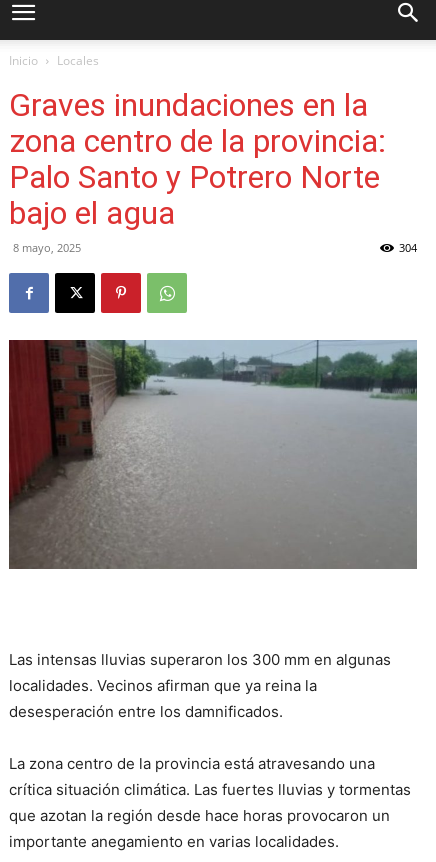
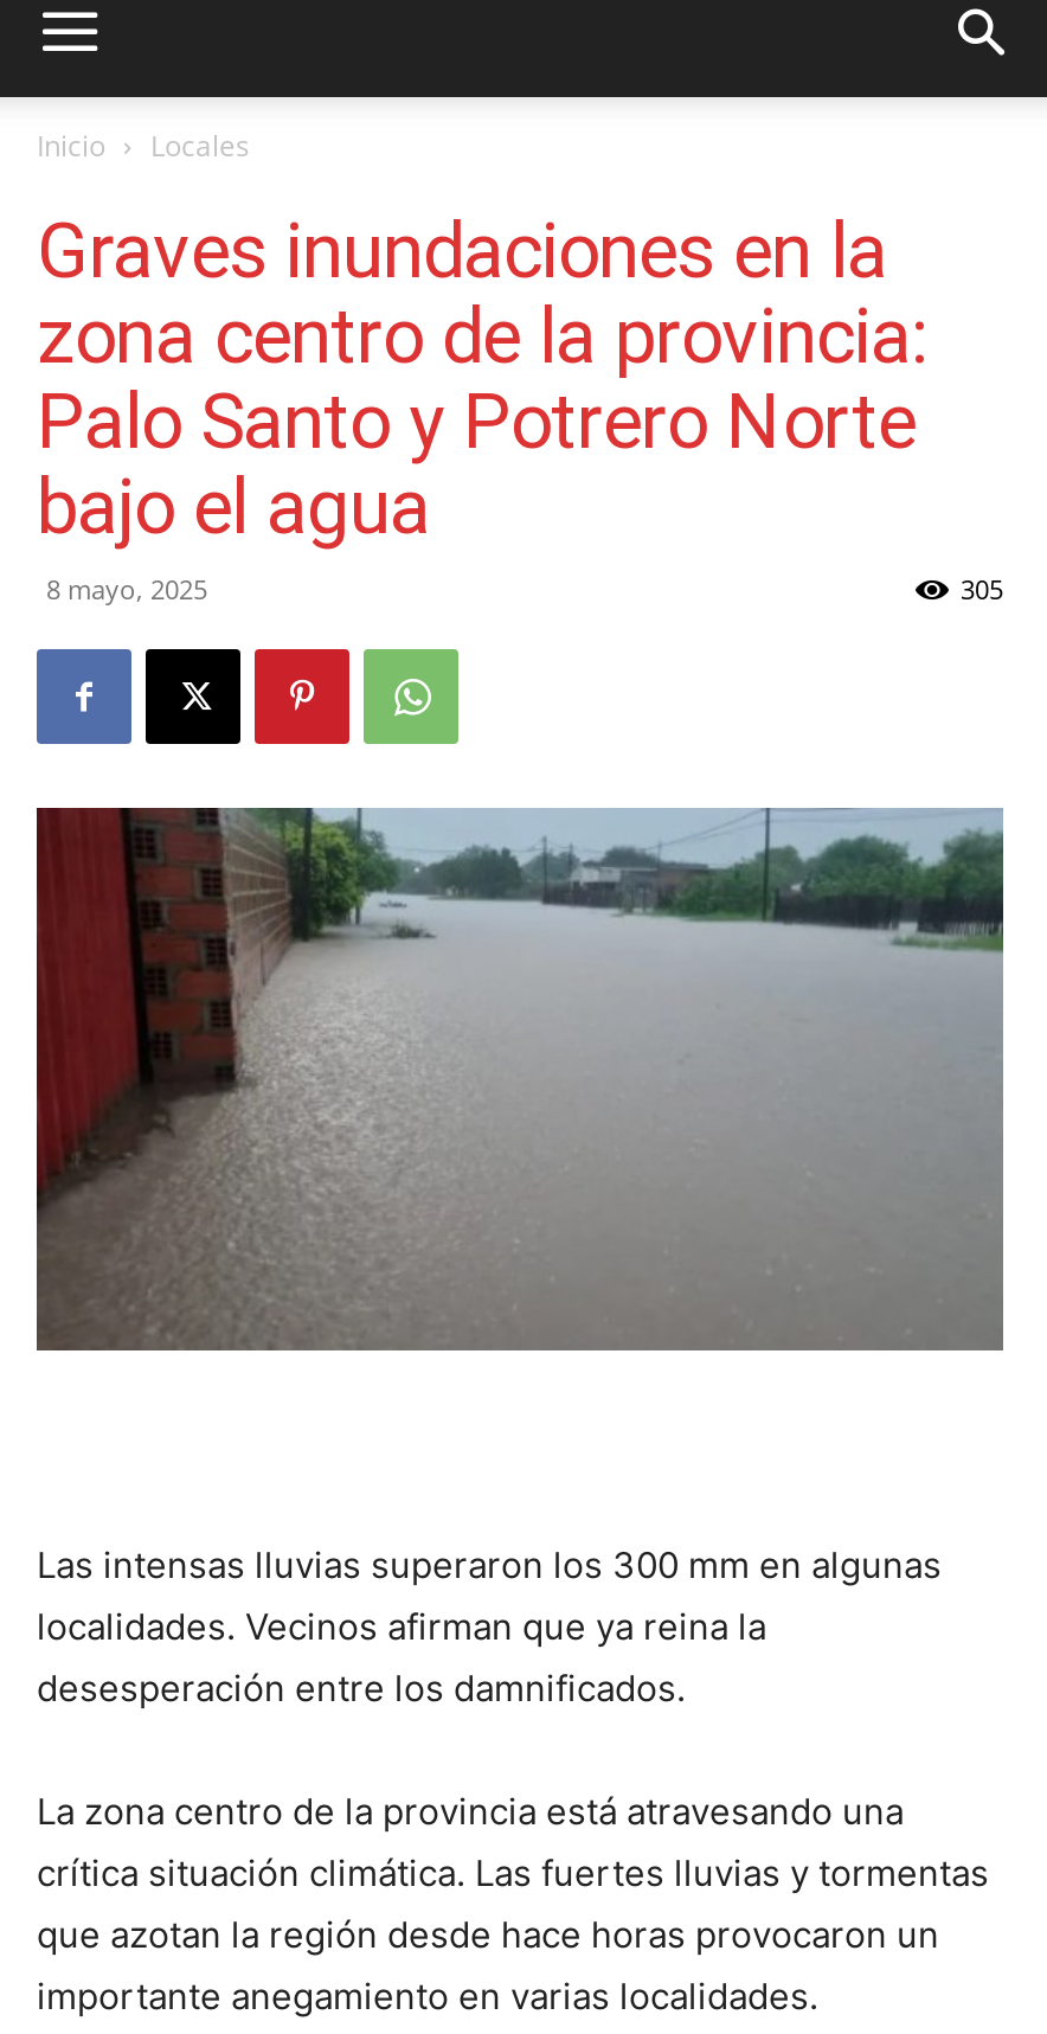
[399,240,417,255] 304 -> [961,571,1003,607] 305

